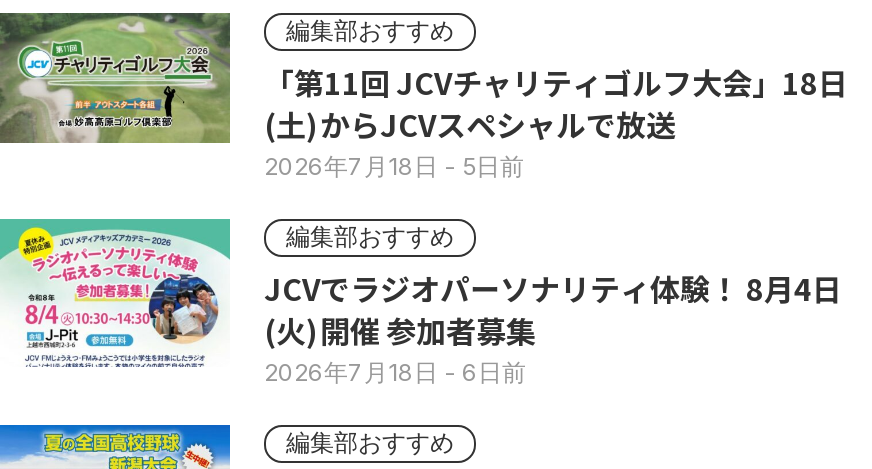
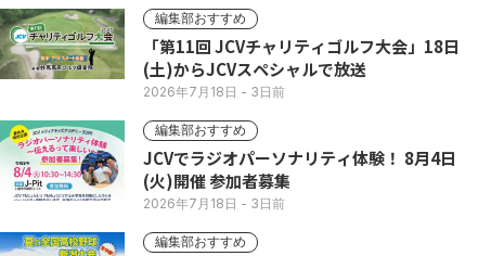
[264,152,524,182] 2026年7月18日- 5日前 -> [143,84,285,100] 2026年7月18日- 3日前
[264,358,526,388] 2026年7月18日- 6日前 -> [143,196,285,212] 2026年7月18日- 3日前

